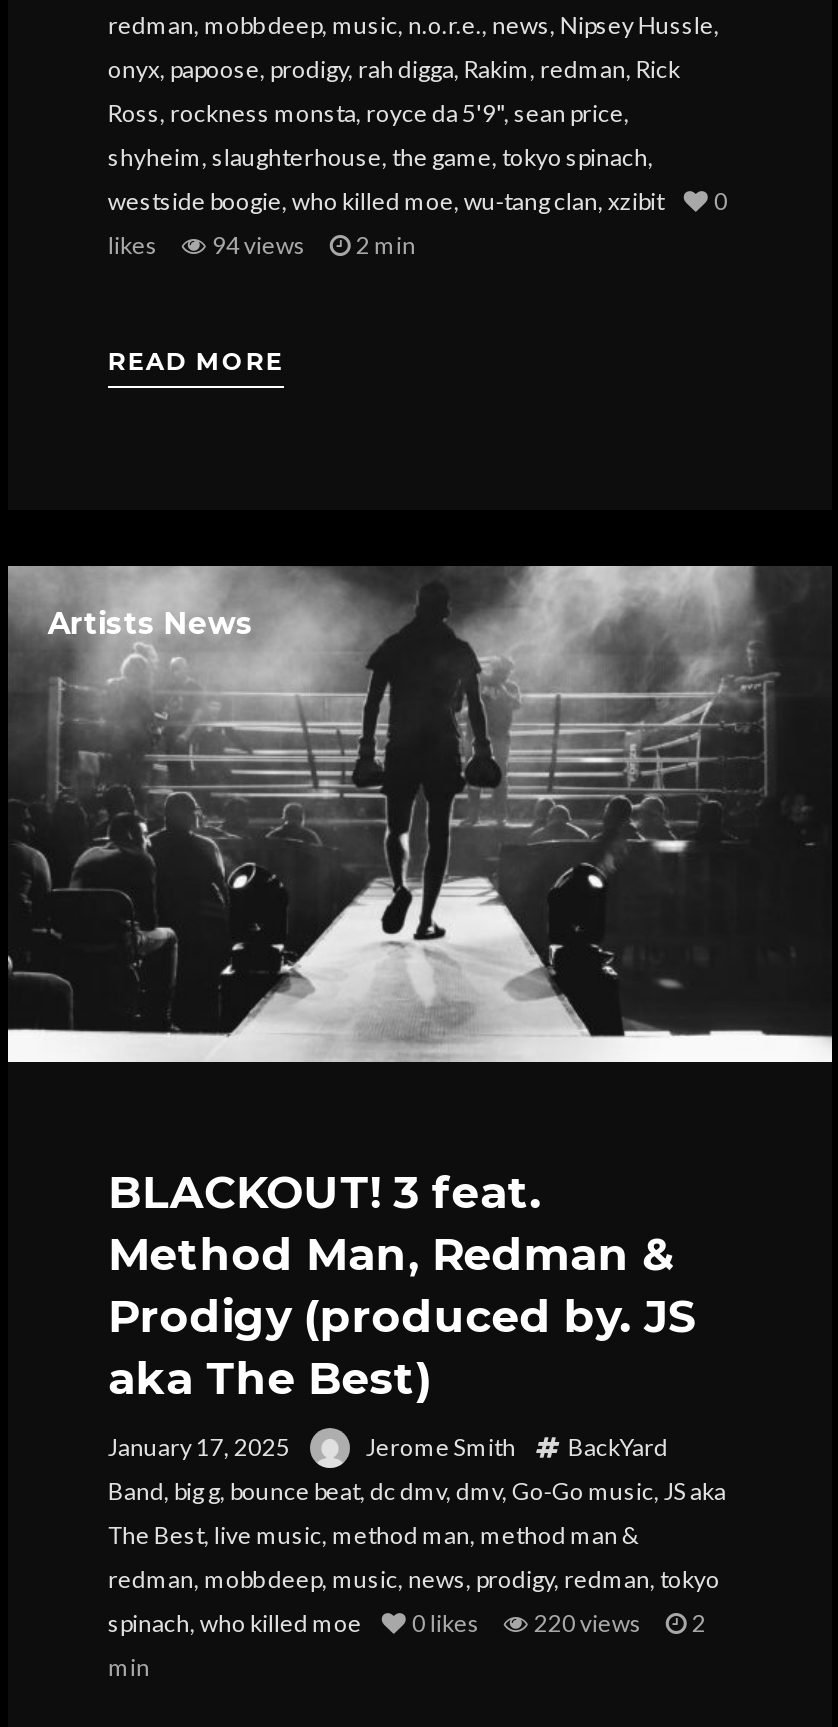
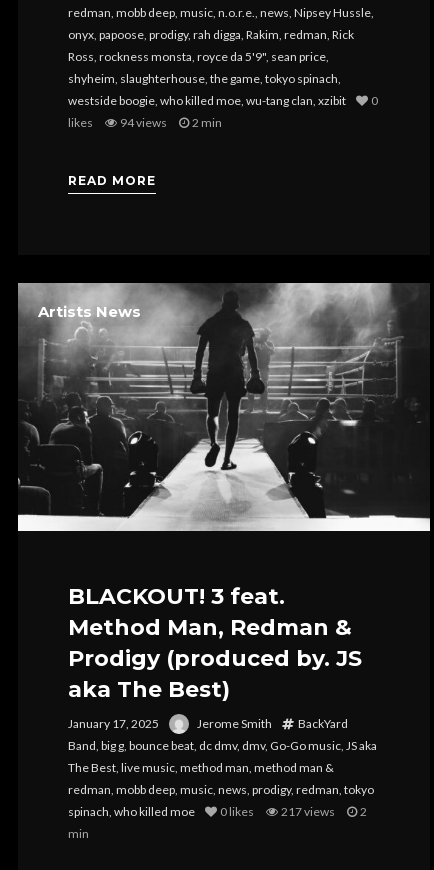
[534,1607,642,1637] 220 views -> [281,803,335,818] 217 views

